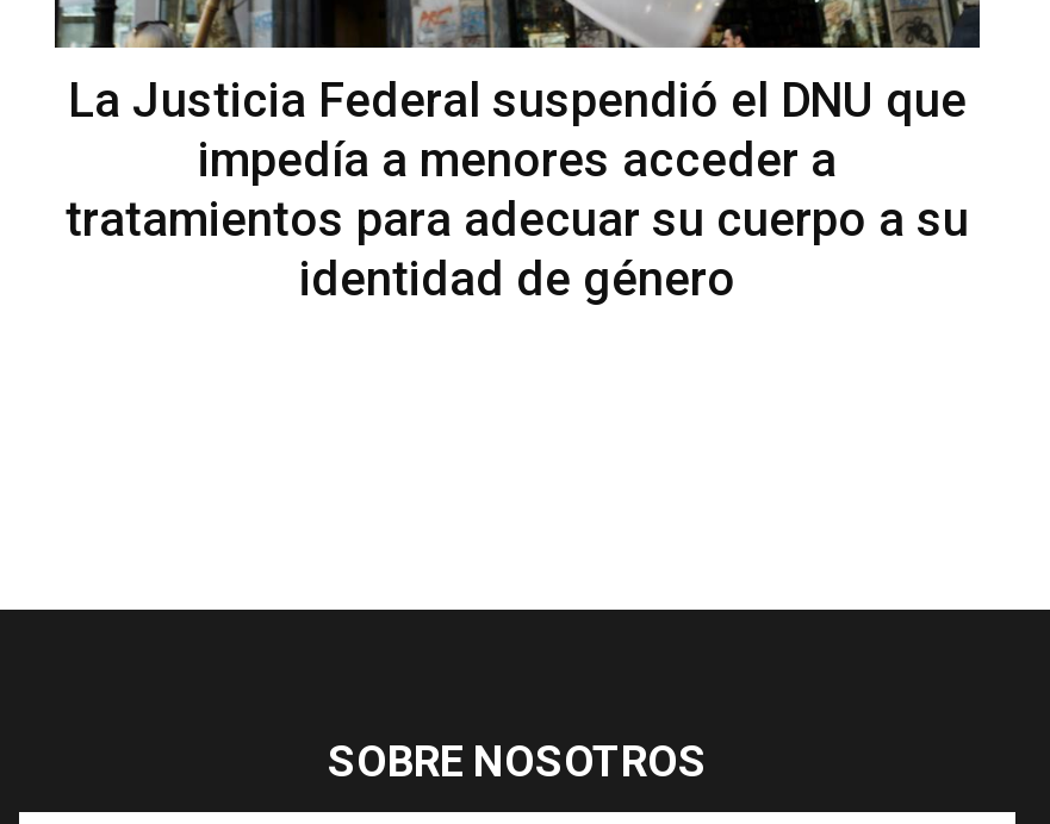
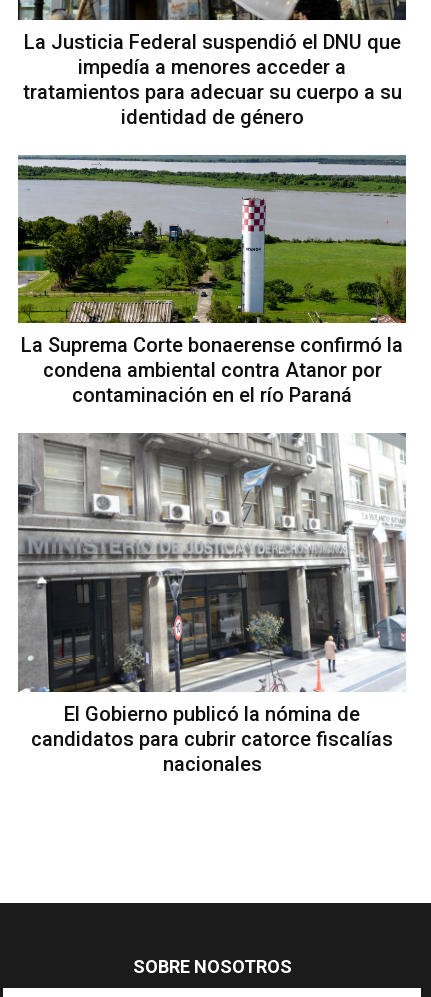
none -> [17,154,406,407] [image] | La Suprema Corte bonaerense confirmó la | condena ambiental contra Atanor por | contaminación en el río Paraná
none -> [17,432,406,776] [image] | El Gobierno publicó la nómina de | candidatos para cubrir catorce fiscalías | nacionales

